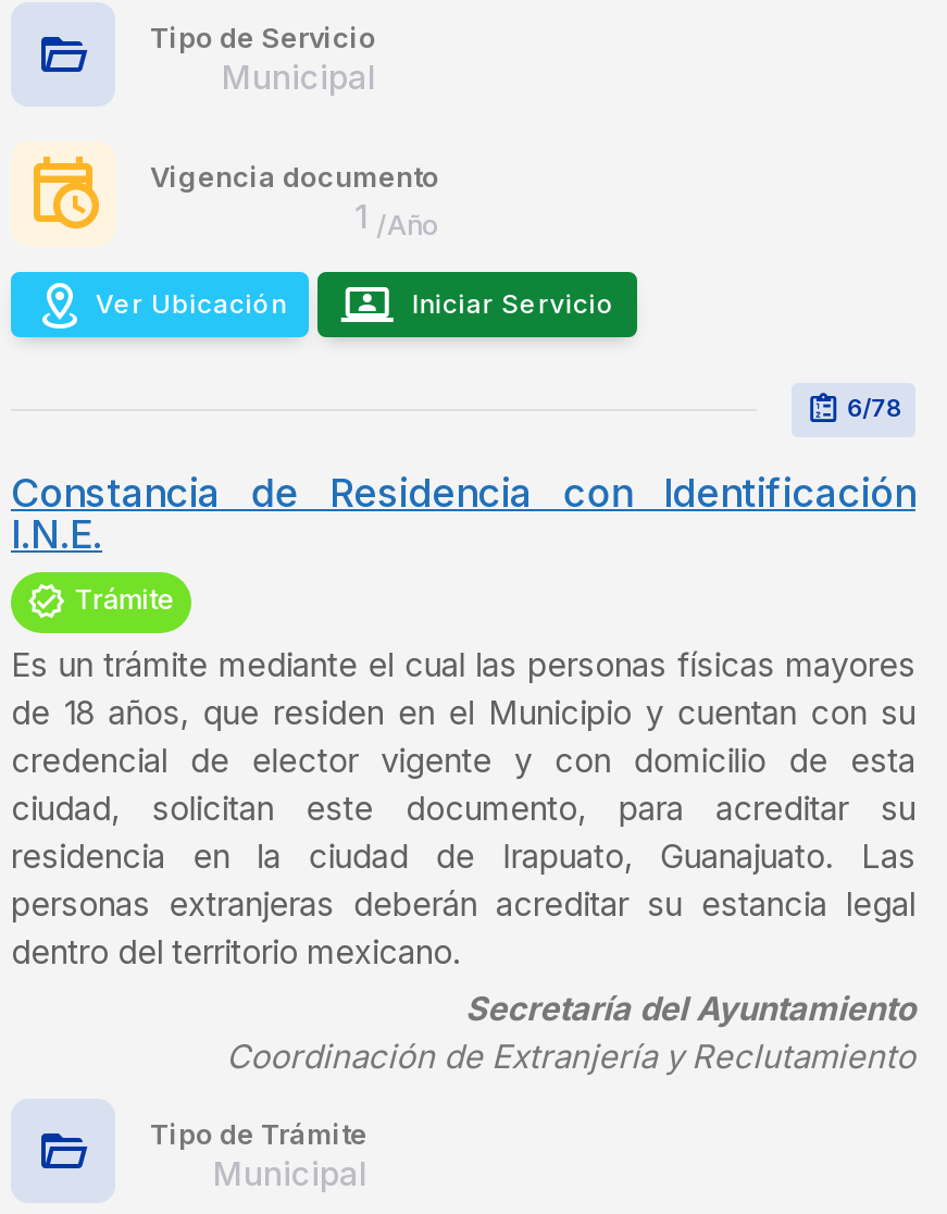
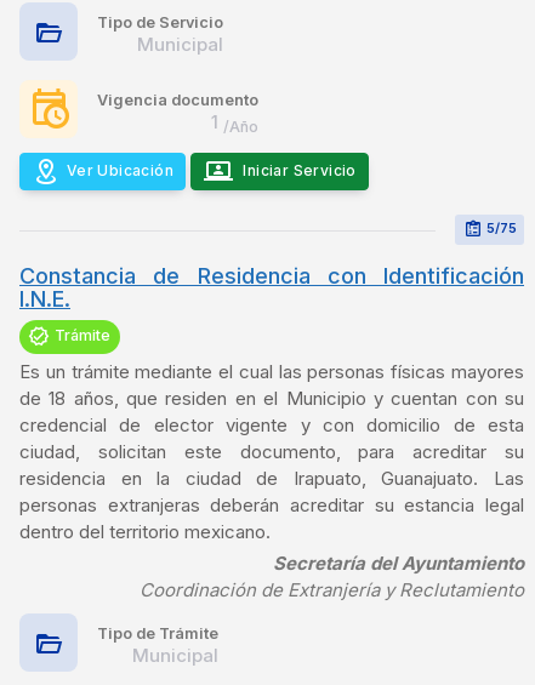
[847,393,902,423] 6/78 -> [486,220,516,237] 5/75

